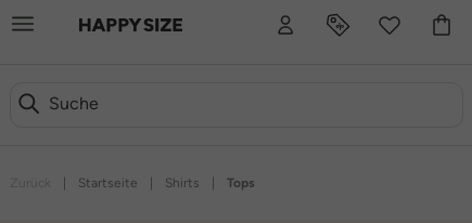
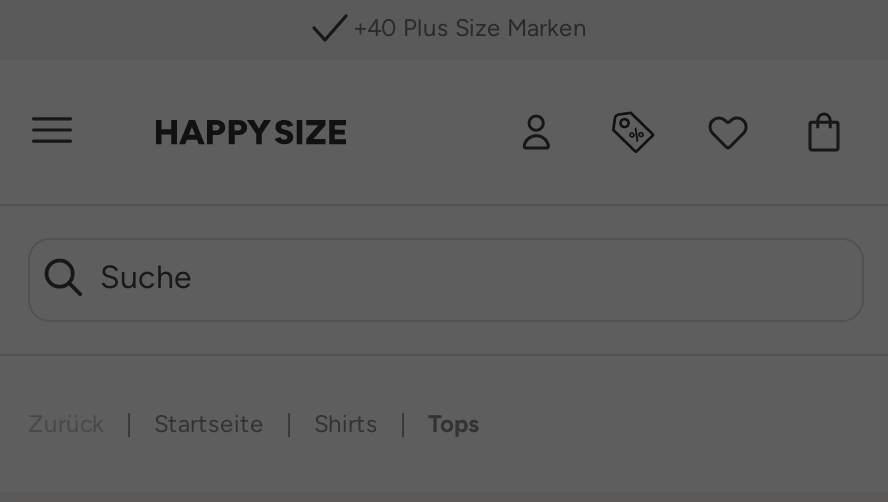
none -> [353,14,587,42] +40 Plus Size Marken

